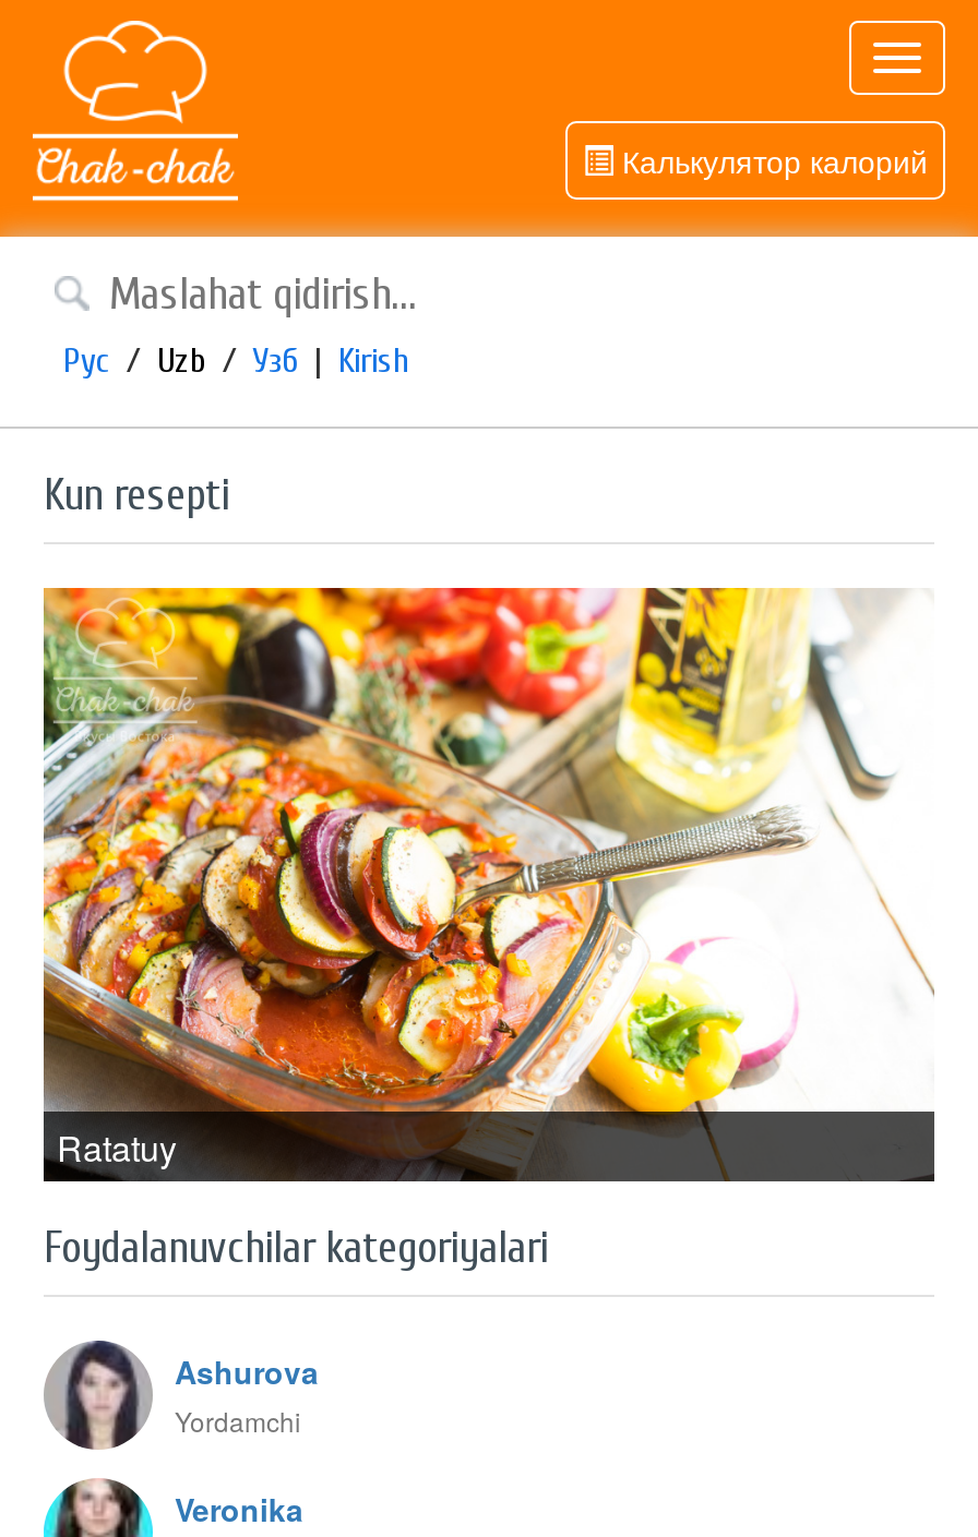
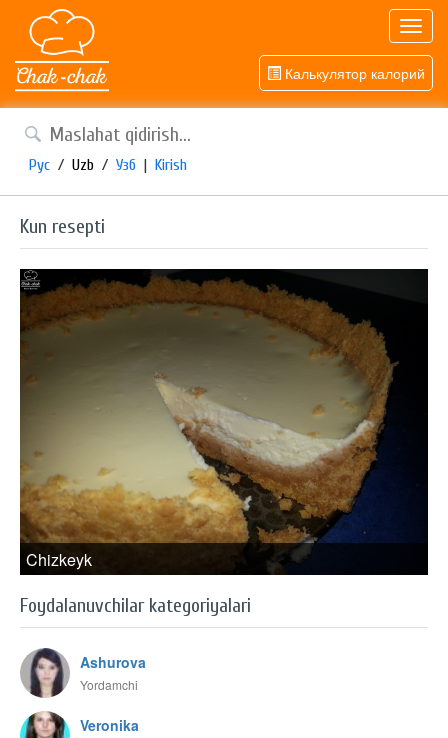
[41,586,934,1181] [image] | Ratatuy -> [19,268,429,575] [image] | Chizkeyk

